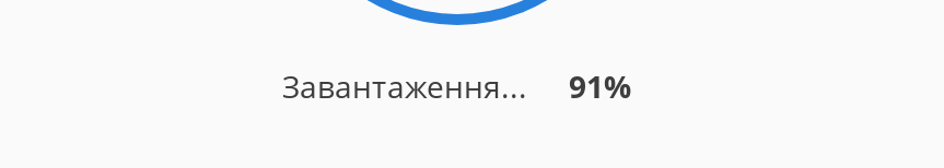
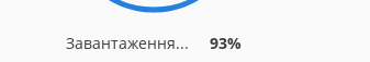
[282,64,632,106] Завантаження... 91% -> [66,32,242,53] Завантаження... 93%

